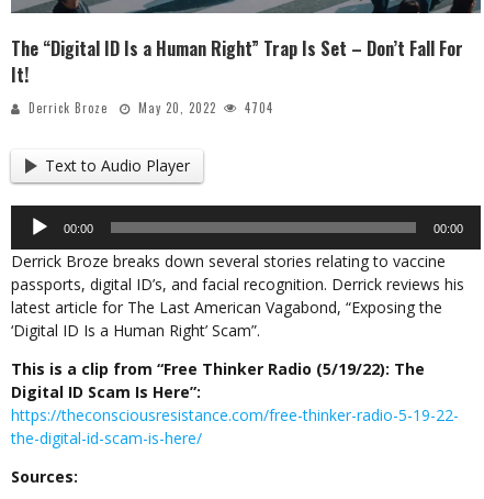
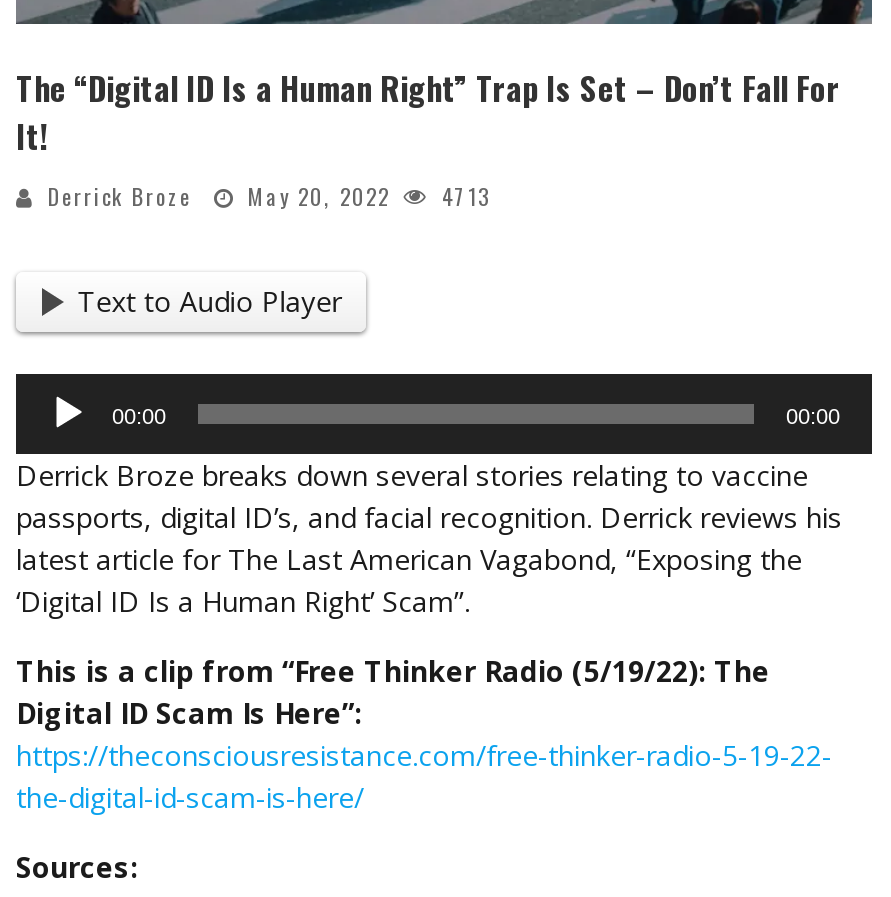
[29,99,273,117] Derrick Broze May 20, 2022 4704 -> [48,180,490,212] Derrick Broze May 20, 2022 4713

